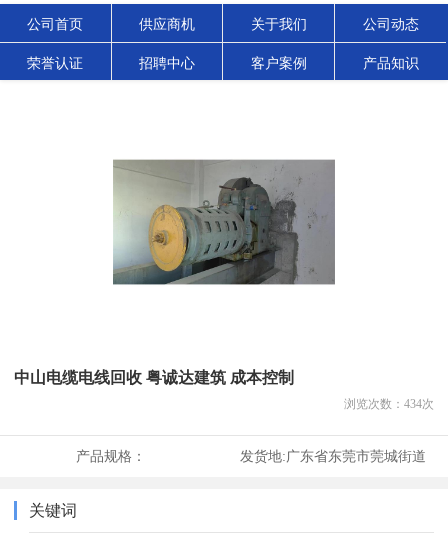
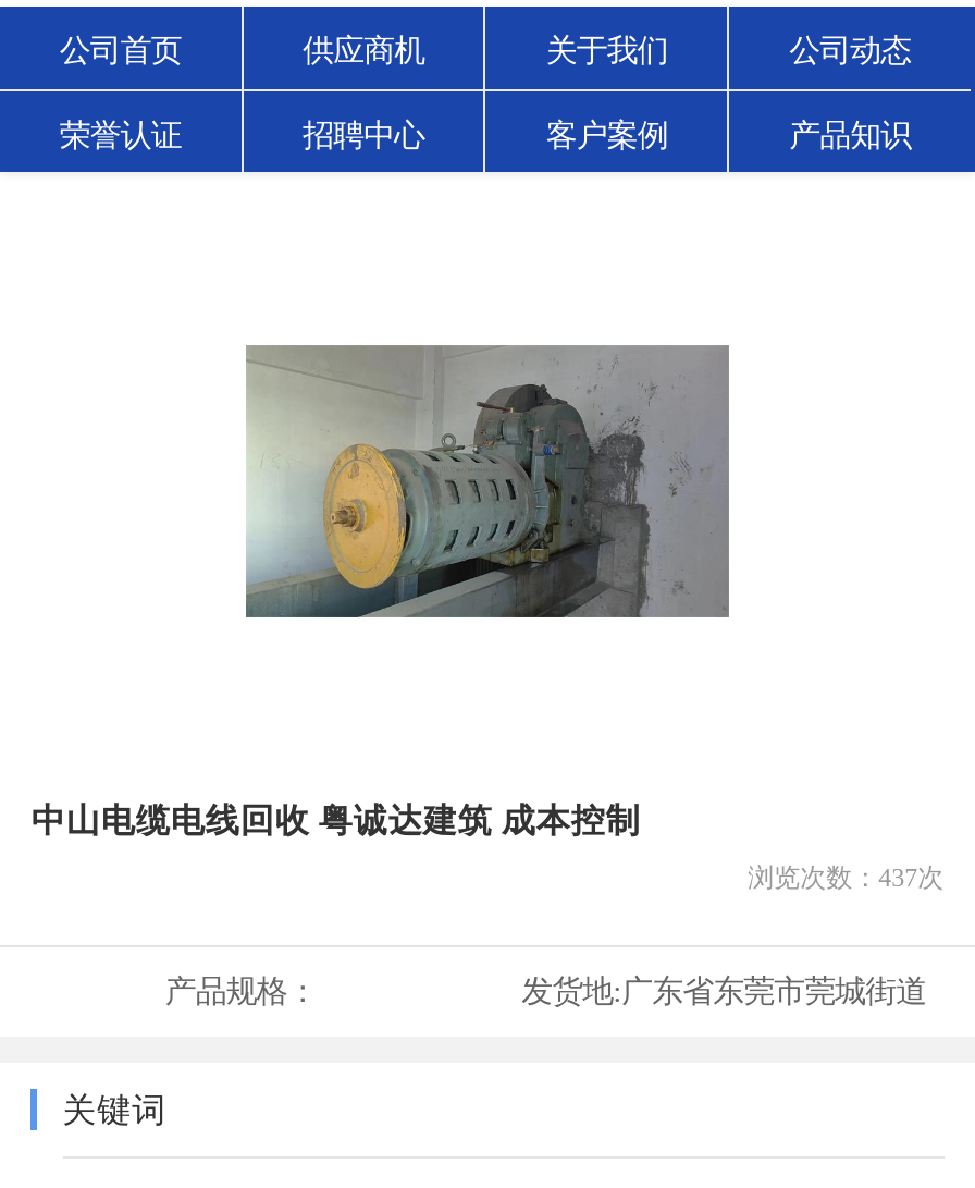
[344,397,434,411] 浏览次数：434次 -> [748,863,944,893] 浏览次数：437次

